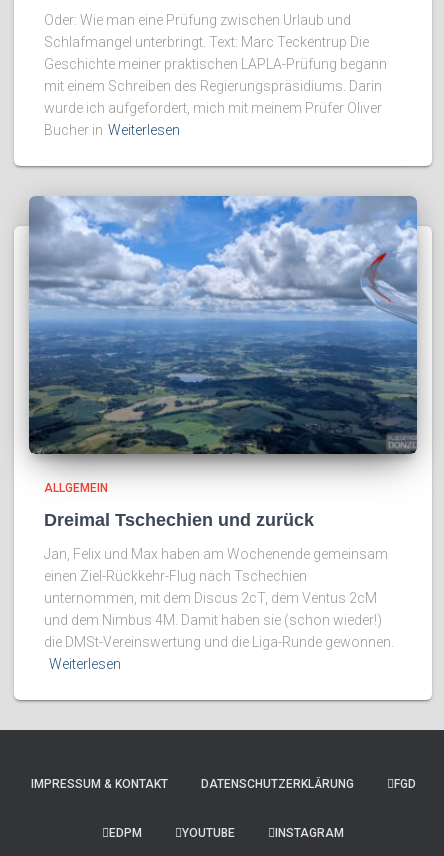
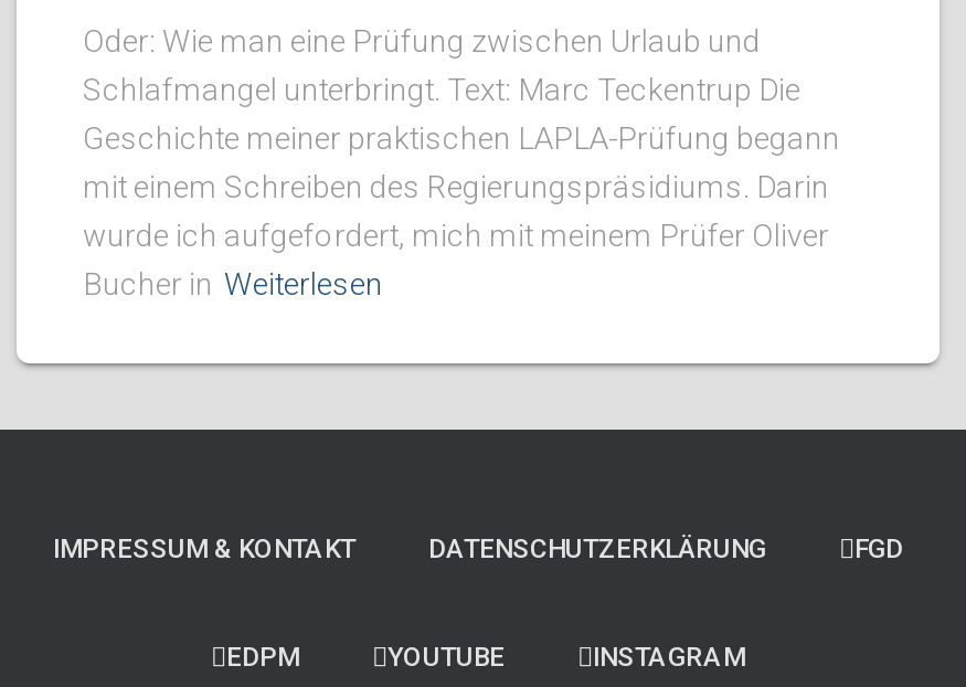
[16,195,430,672] [image] | ALLGEMEIN | Dreimal Tschechien und zurück | Jan, Felix und Max haben am Wochenende gemeinsam | einen Ziel-Rückkehr-Flug nach Tschechien | unternommen, mit dem Discus 2cT, dem Ventus 2cM | und dem Nimbus 4M. Damit haben sie (schon wieder!) | die DMSt-Vereinswertung und die Liga-Runde gewonnen. | Weiterlesen -> none

